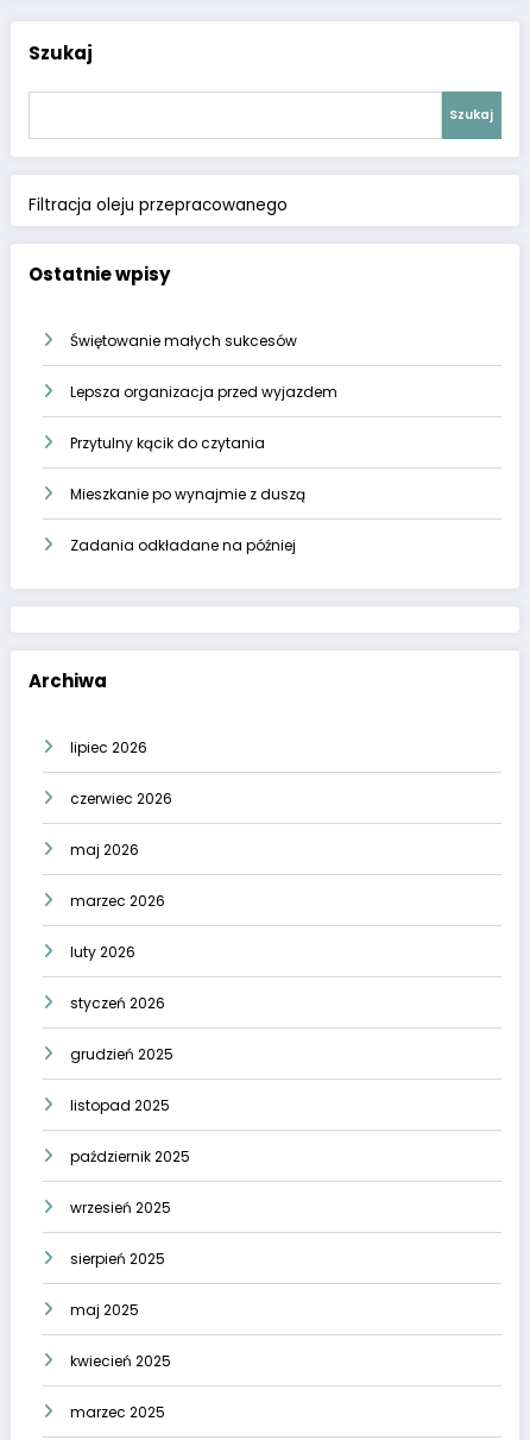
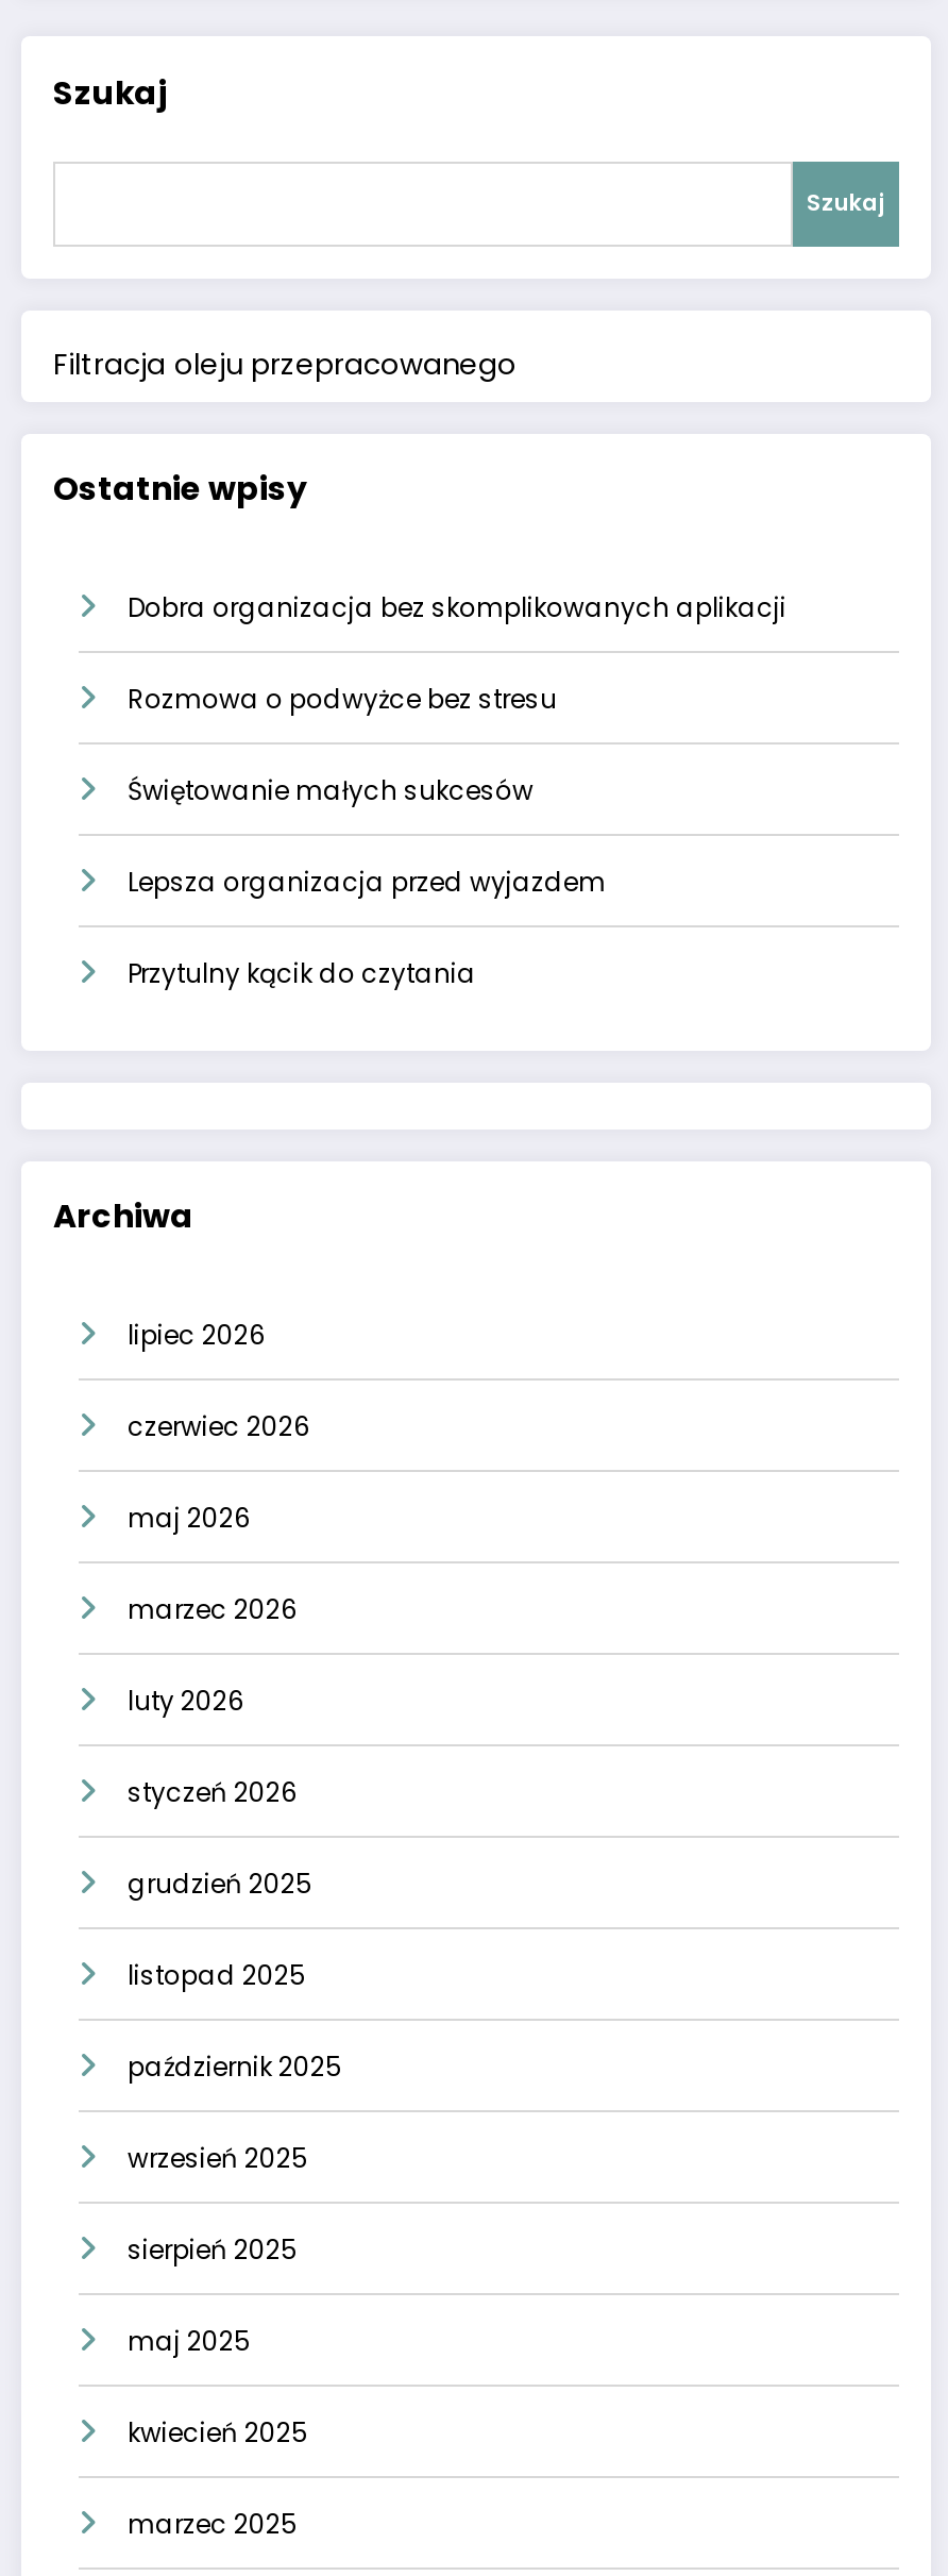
none -> [128,588,786,716] Dobra organizacja bez skomplikowanych aplikacji | Rozmowa o podwyżce bez stresu
moved [70,330,337,452] -> [128,771,606,990]: Świętowanie małych sukcesów | Lepsza organizacja przed wyjazdem | Przytulny kącik do czytania
[70,483,305,555] Mieszkanie po wynajmie z duszą | Zadania odkładane na później -> none

